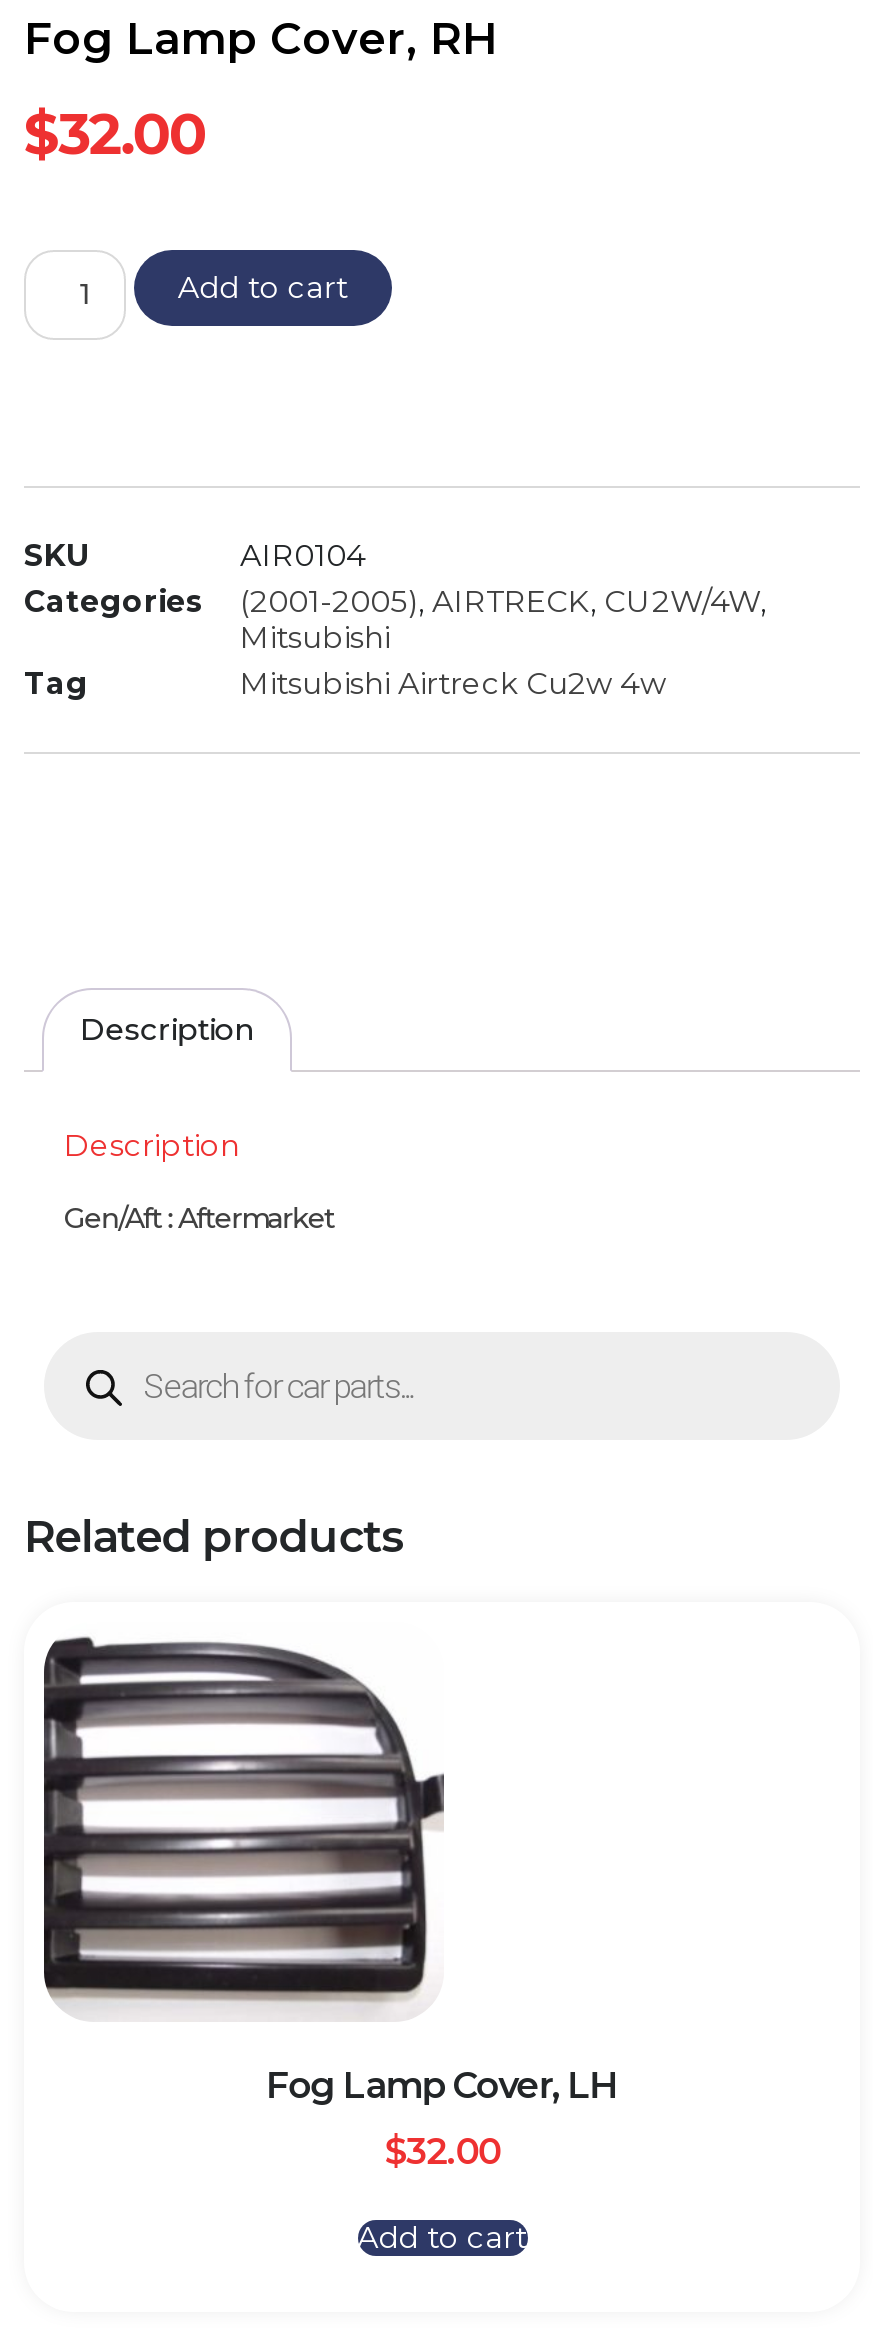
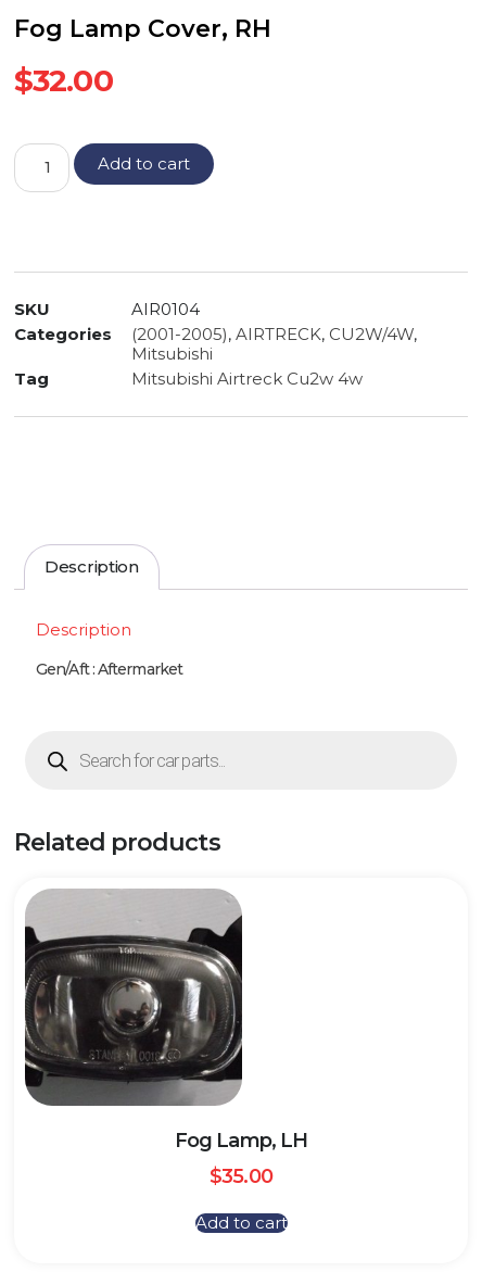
[42,1624,618,2109] [image] | Fog Lamp Cover, LH -> [25,889,307,1153] [image] | Fog Lamp, LH
[384,2131,500,2175] $32.00 -> [210,1165,272,1189] $35.00

